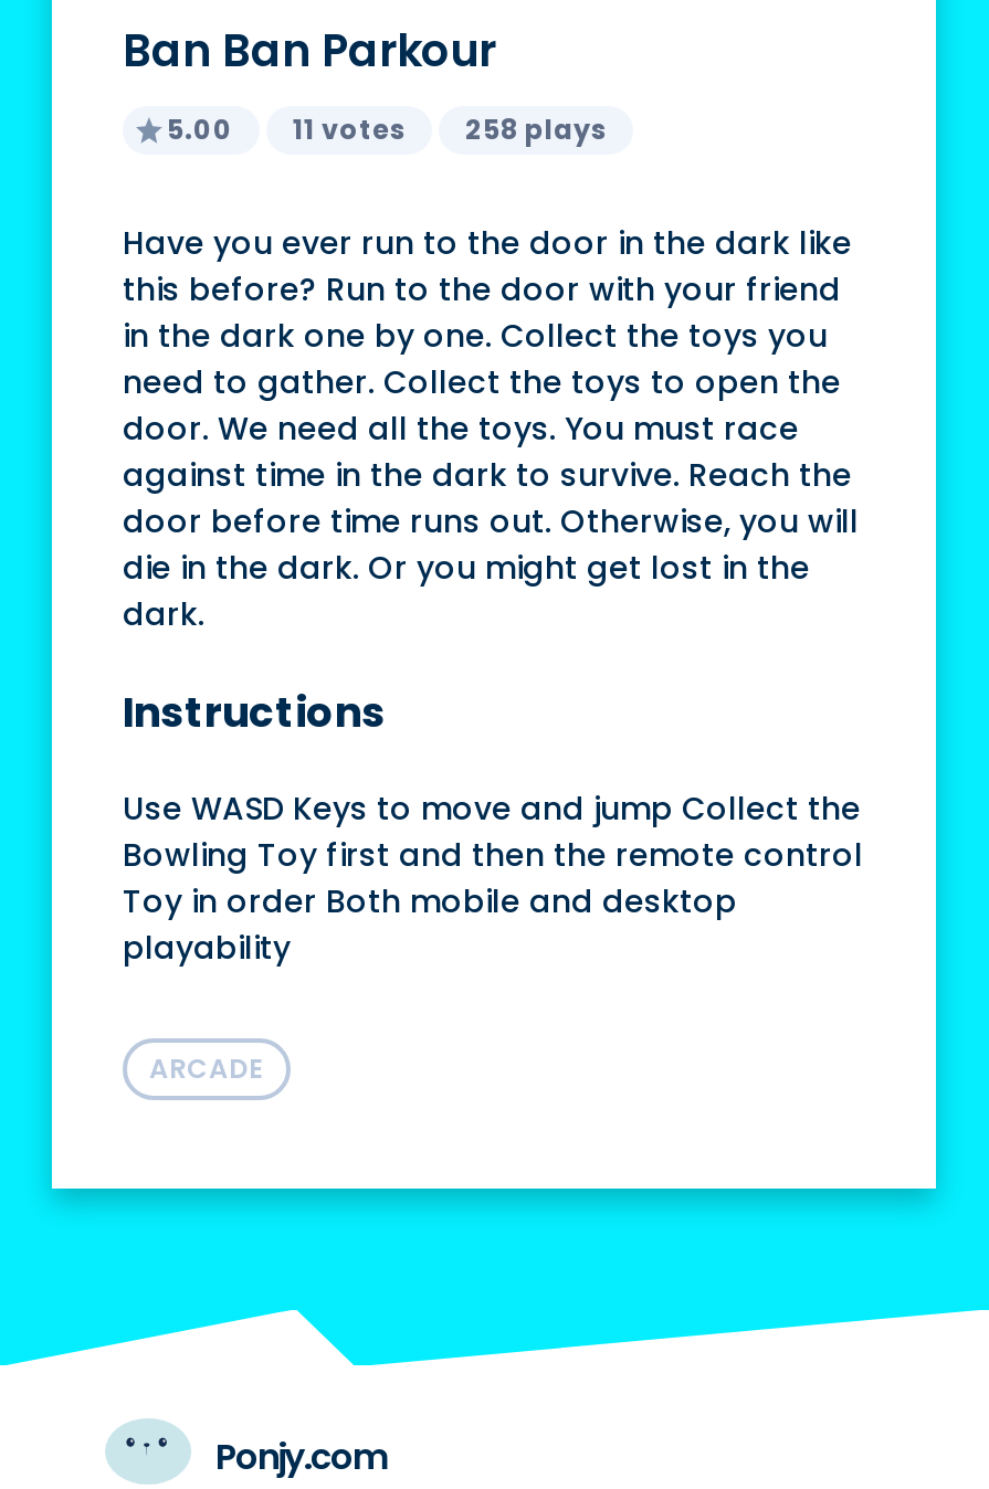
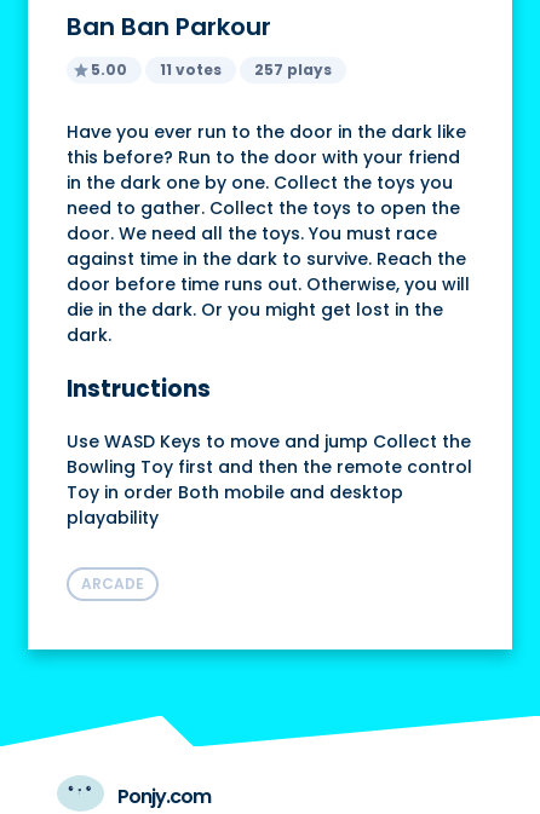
[167,111,607,148] 5.00 11 votes 258 plays -> [91,59,332,80] 5.00 11 votes 257 plays

